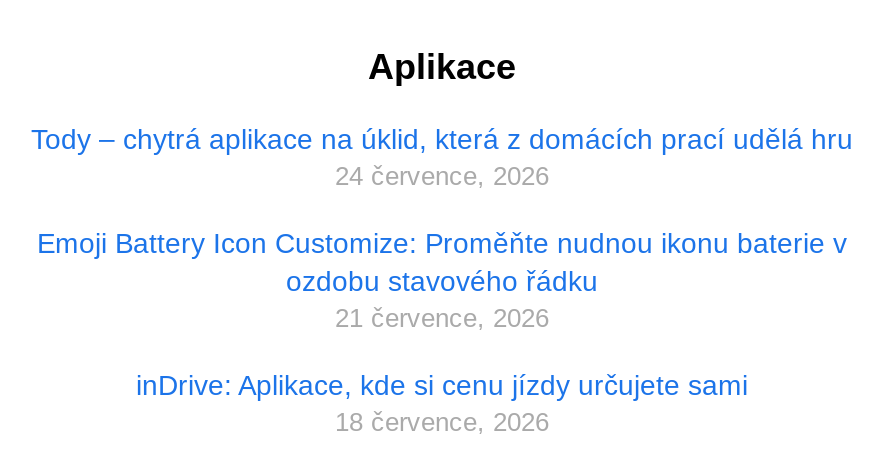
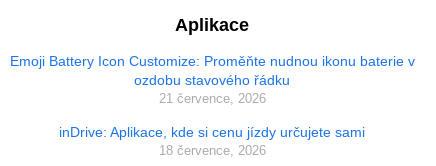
[31,122,853,190] Tody – chytrá aplikace na úklid, která z domácích prací udělá hru | 24 července, 2026 -> none

